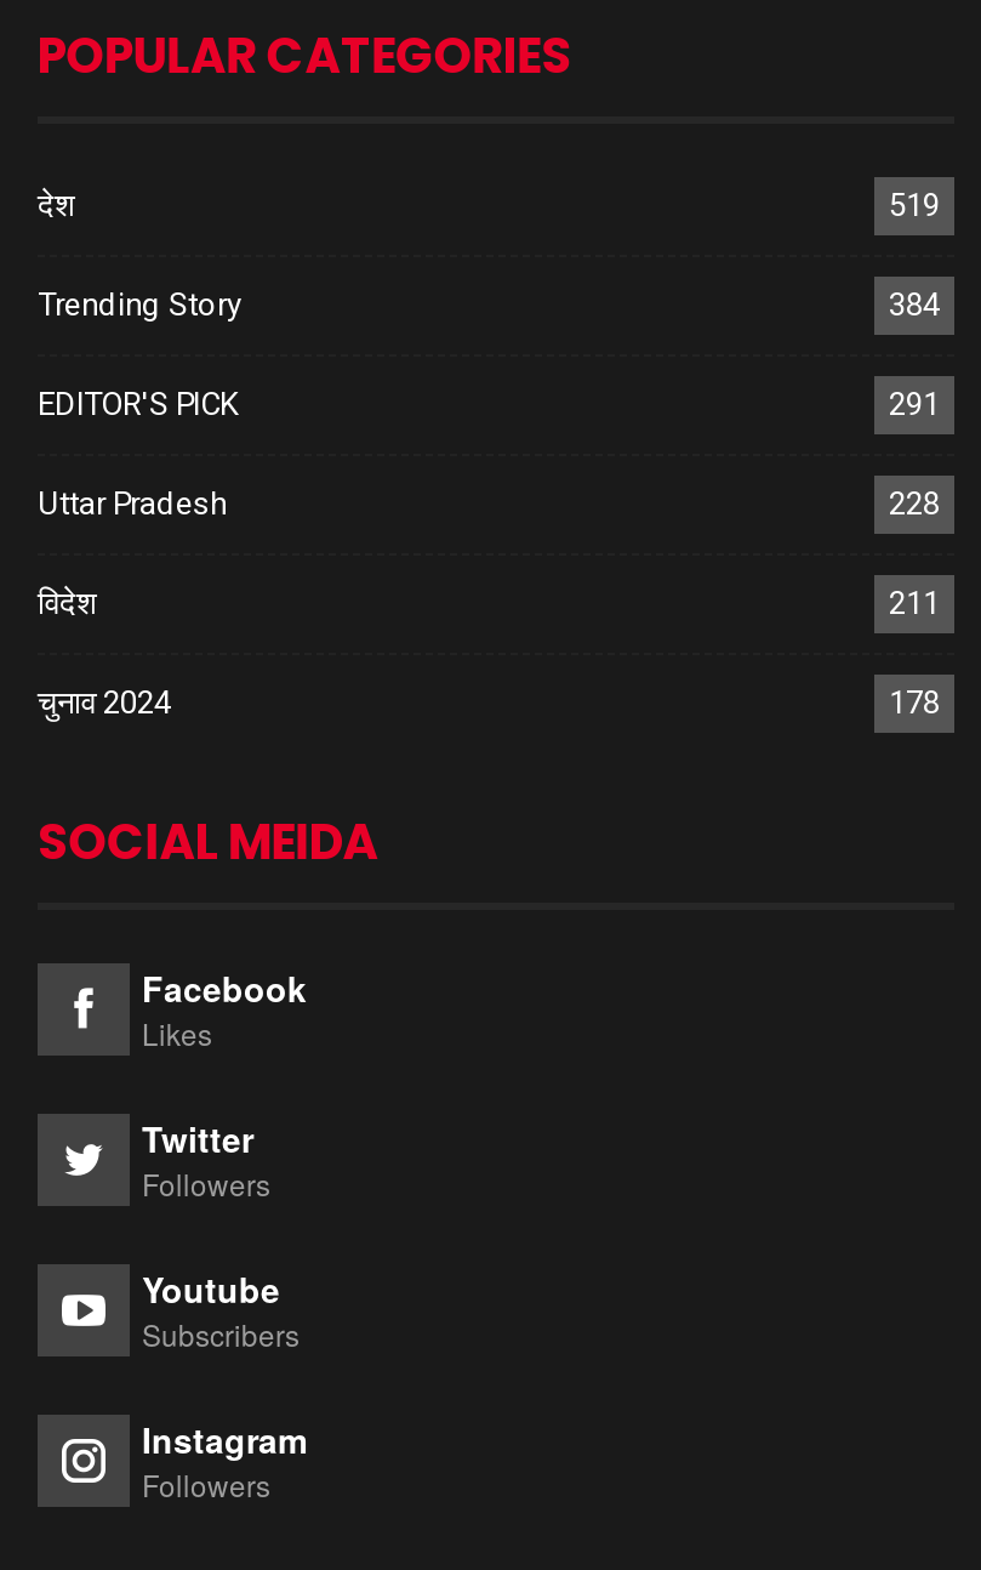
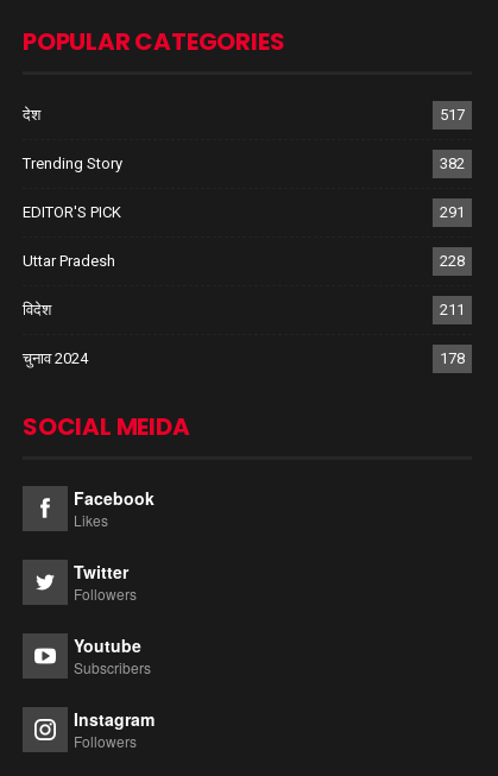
[889,187,940,223] 519 -> [440,106,465,123] 517
[889,286,940,322] 384 -> [440,154,465,172] 382

